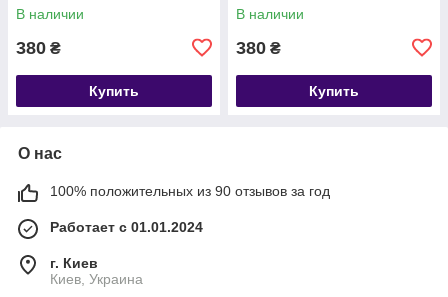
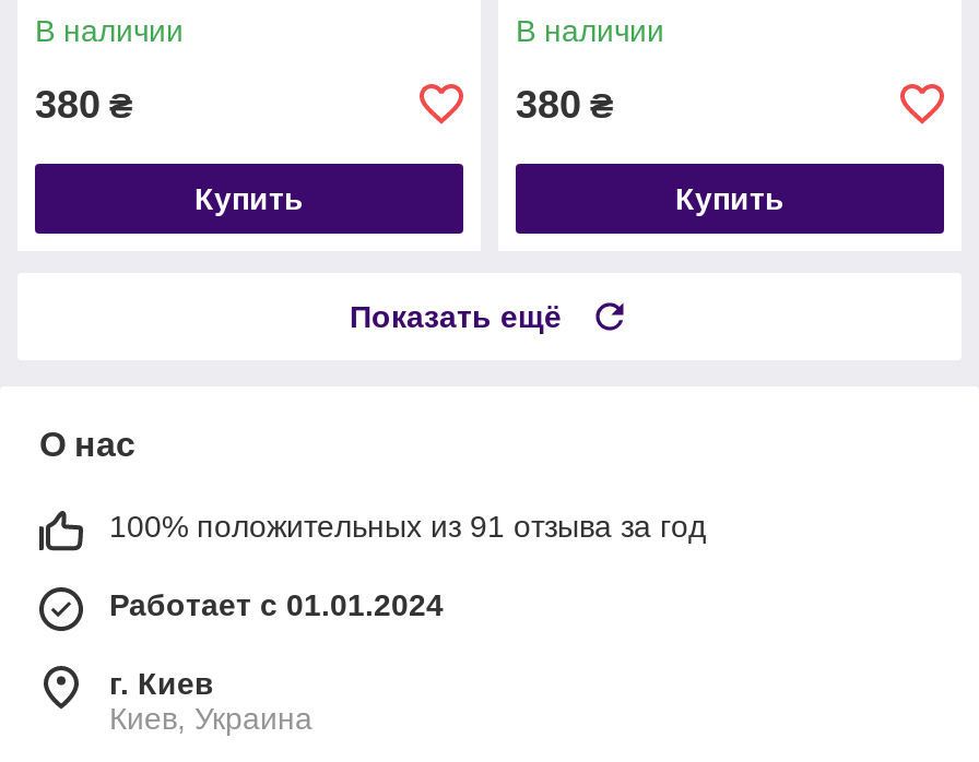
none -> [350,299,562,334] Показать ещё
[50,183,330,199] 100% положительных из 90 отзывов за год -> [109,508,706,543] 100% положительных из 91 отзыва за год

